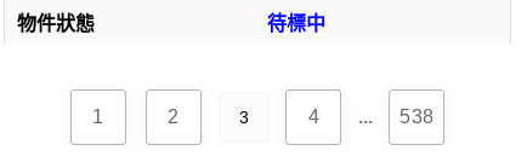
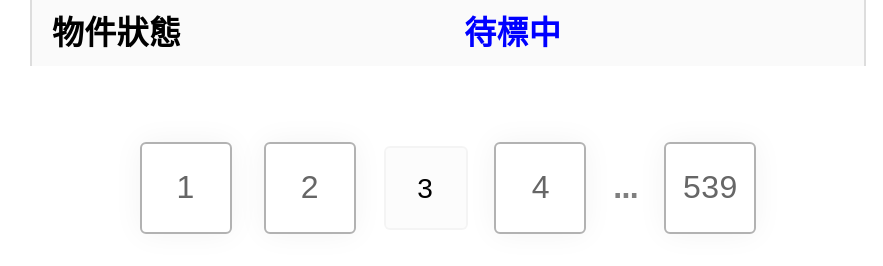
[400,106,433,127] 538 -> [683,170,738,204] 539

